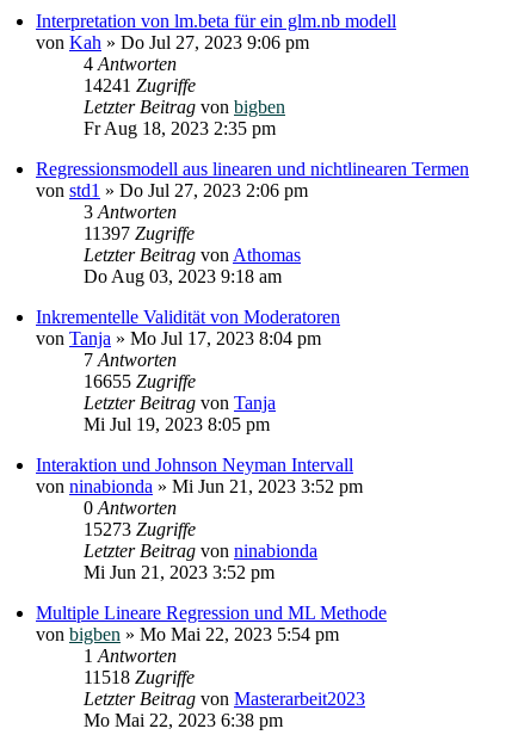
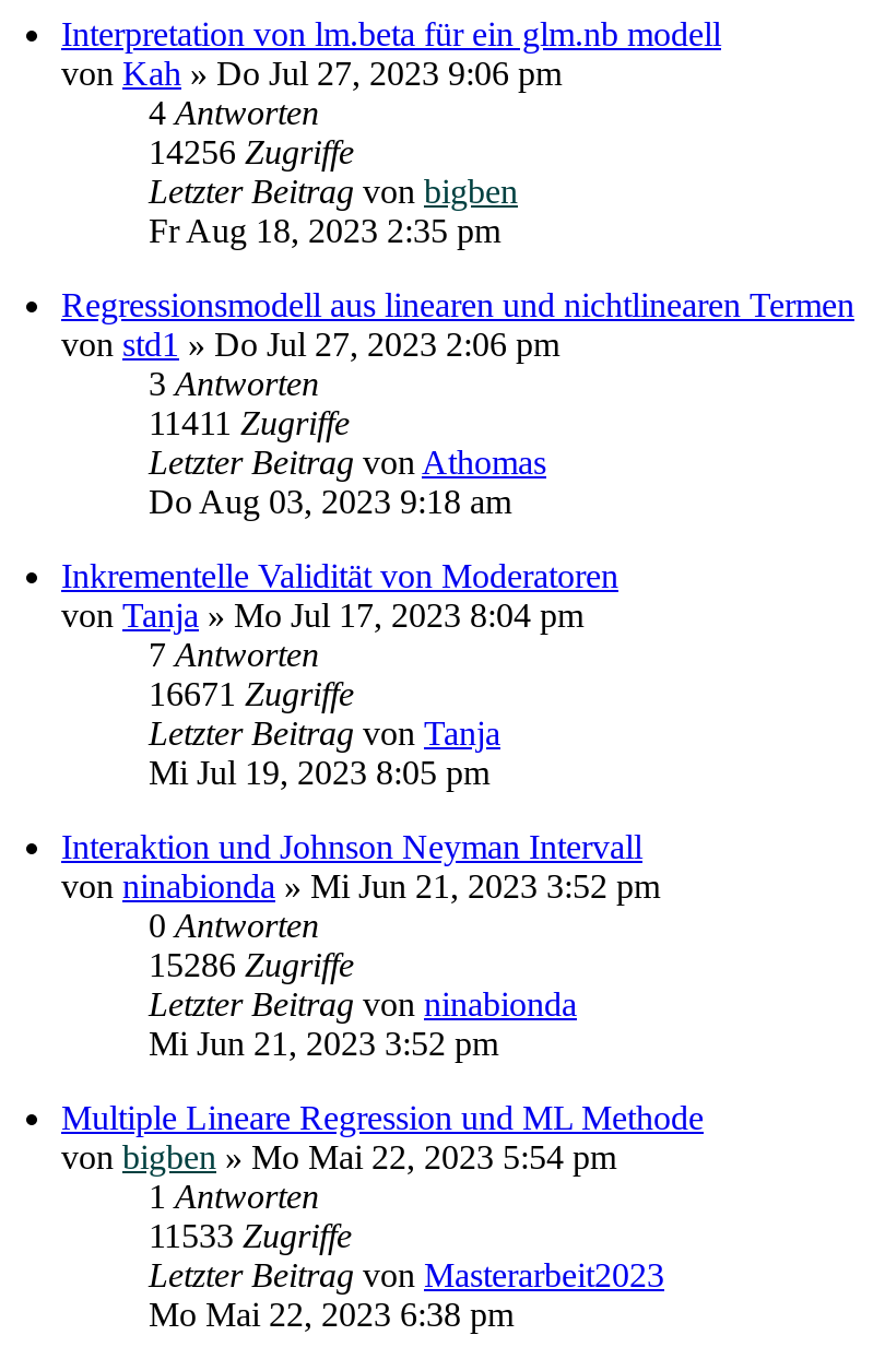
[84,75,196,95] 14241 Zugriffe -> [149,133,354,170] 14256 Zugriffe
[84,223,195,243] 11397 Zugriffe -> [149,404,350,441] 11411 Zugriffe
[84,371,196,391] 16655 Zugriffe -> [149,675,354,712] 16671 Zugriffe
[84,519,196,539] 15273 Zugriffe -> [149,946,354,983] 15286 Zugriffe
[84,667,195,687] 11518 Zugriffe -> [149,1217,352,1254] 11533 Zugriffe

